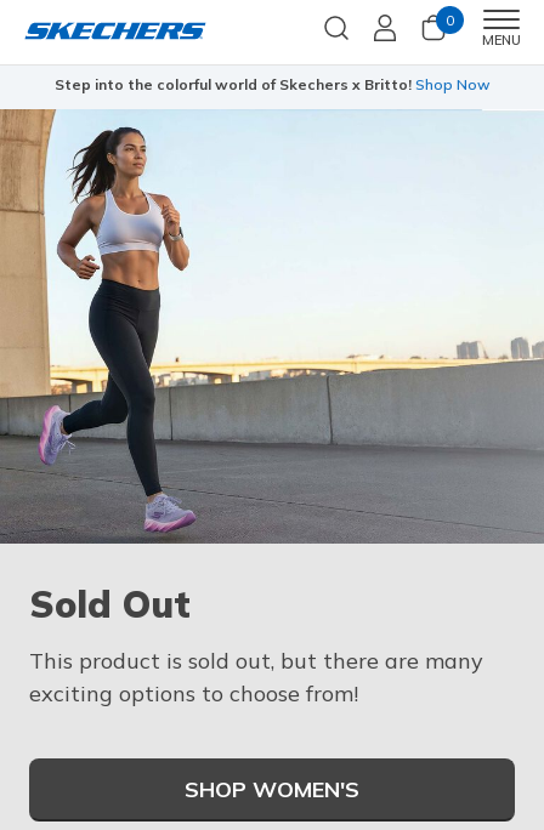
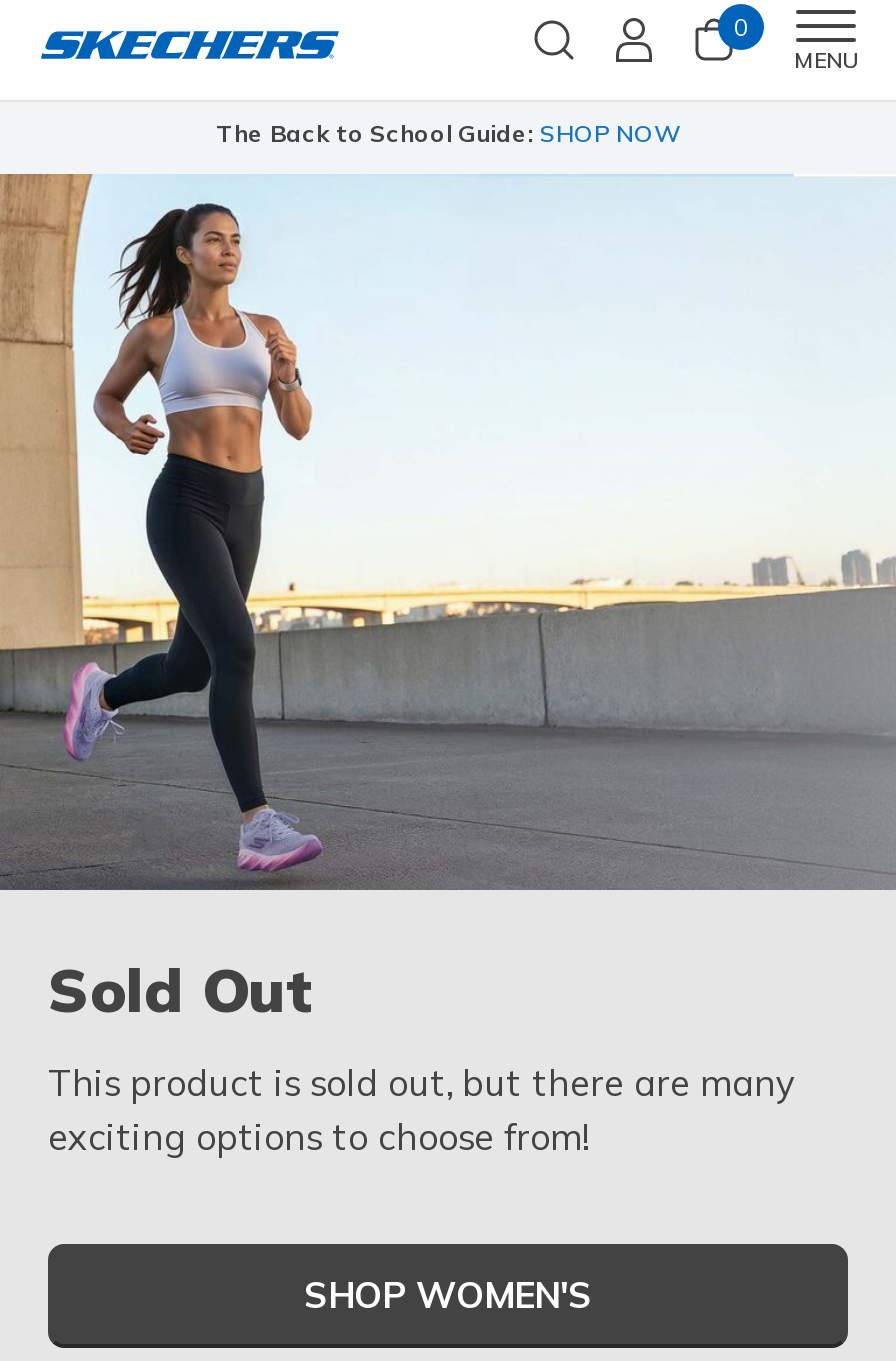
[54,75,490,93] Step into the colorful world of Skechers x Britto! Shop Now -> [216,118,680,148] The Back to School Guide: SHOP NOW

